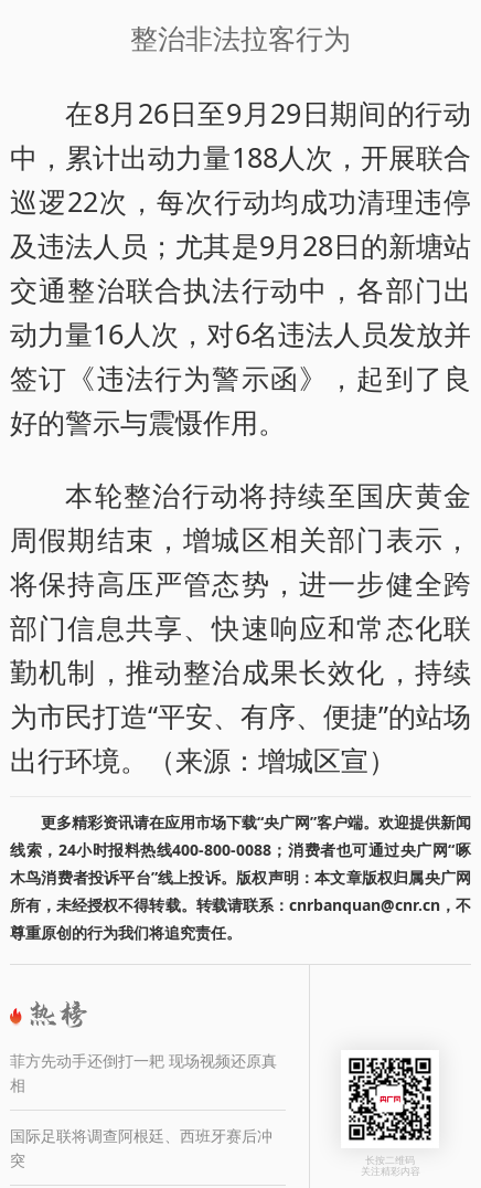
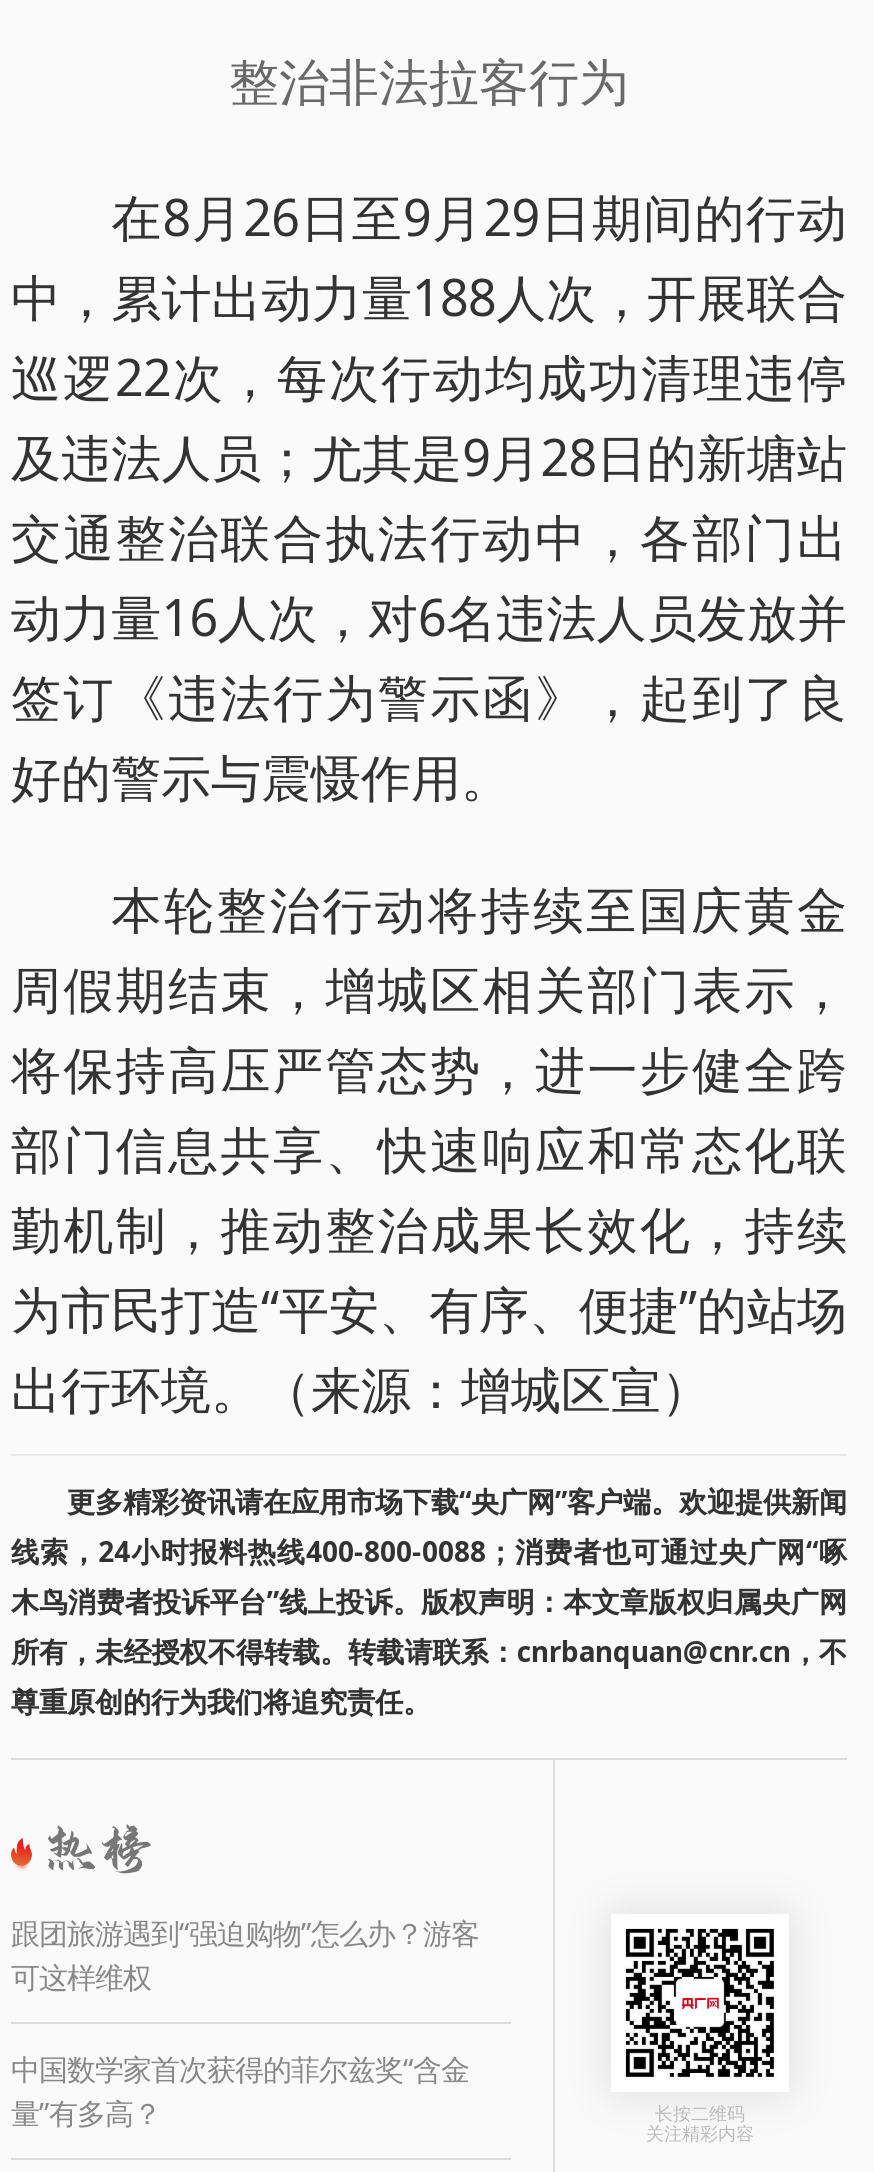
[10,1050,277,1096] 菲方先动手还倒打一耙 现场视频还原真 | 相 -> [11,1915,479,1997] 跟团旅游遇到“强迫购物”怎么办？游客 | 可这样维权
[10,1125,272,1171] 国际足联将调查阿根廷、西班牙赛后冲 | 突 -> [11,2051,469,2133] 中国数学家首次获得的菲尔兹奖“含金 | 量”有多高？

